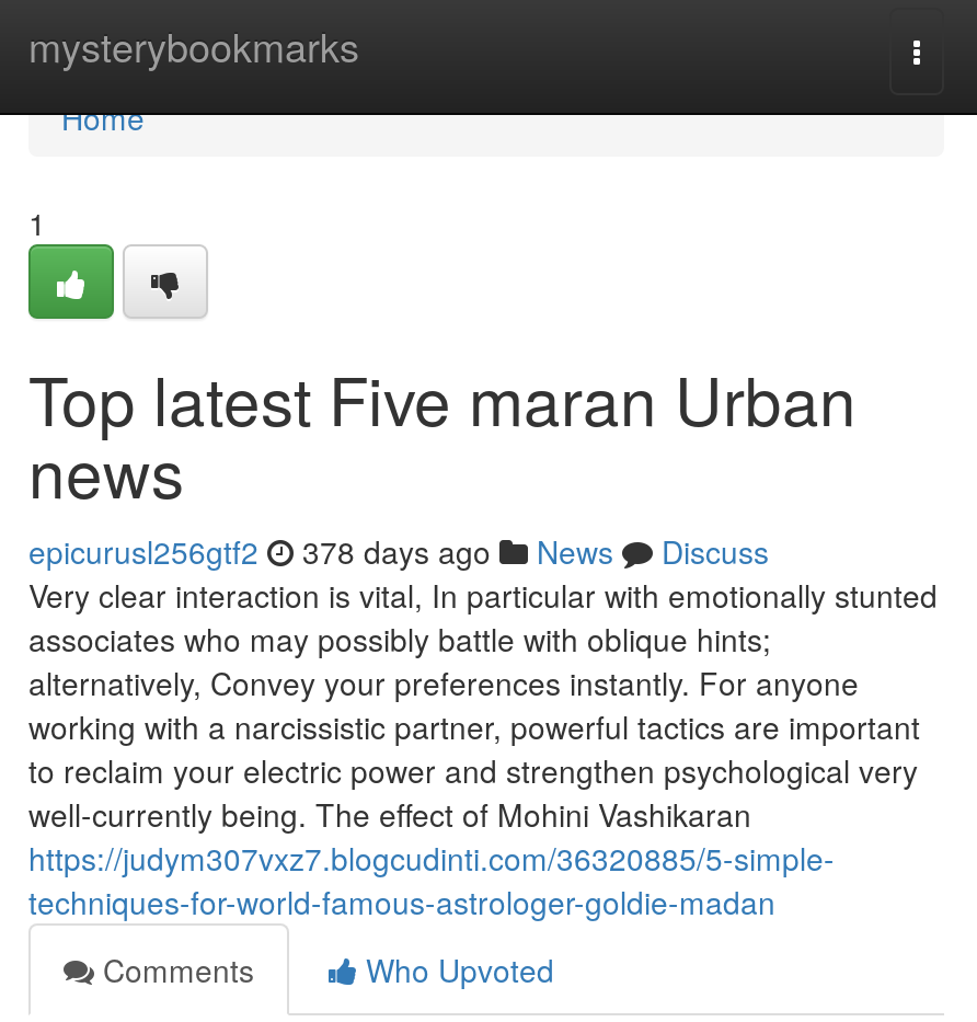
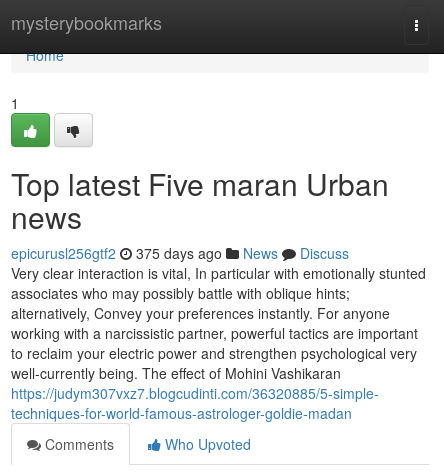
[28,529,769,573] epicurusl256gtf2 378 days ago News Discuss -> [11,243,349,263] epicurusl256gtf2 375 days ago News Discuss

